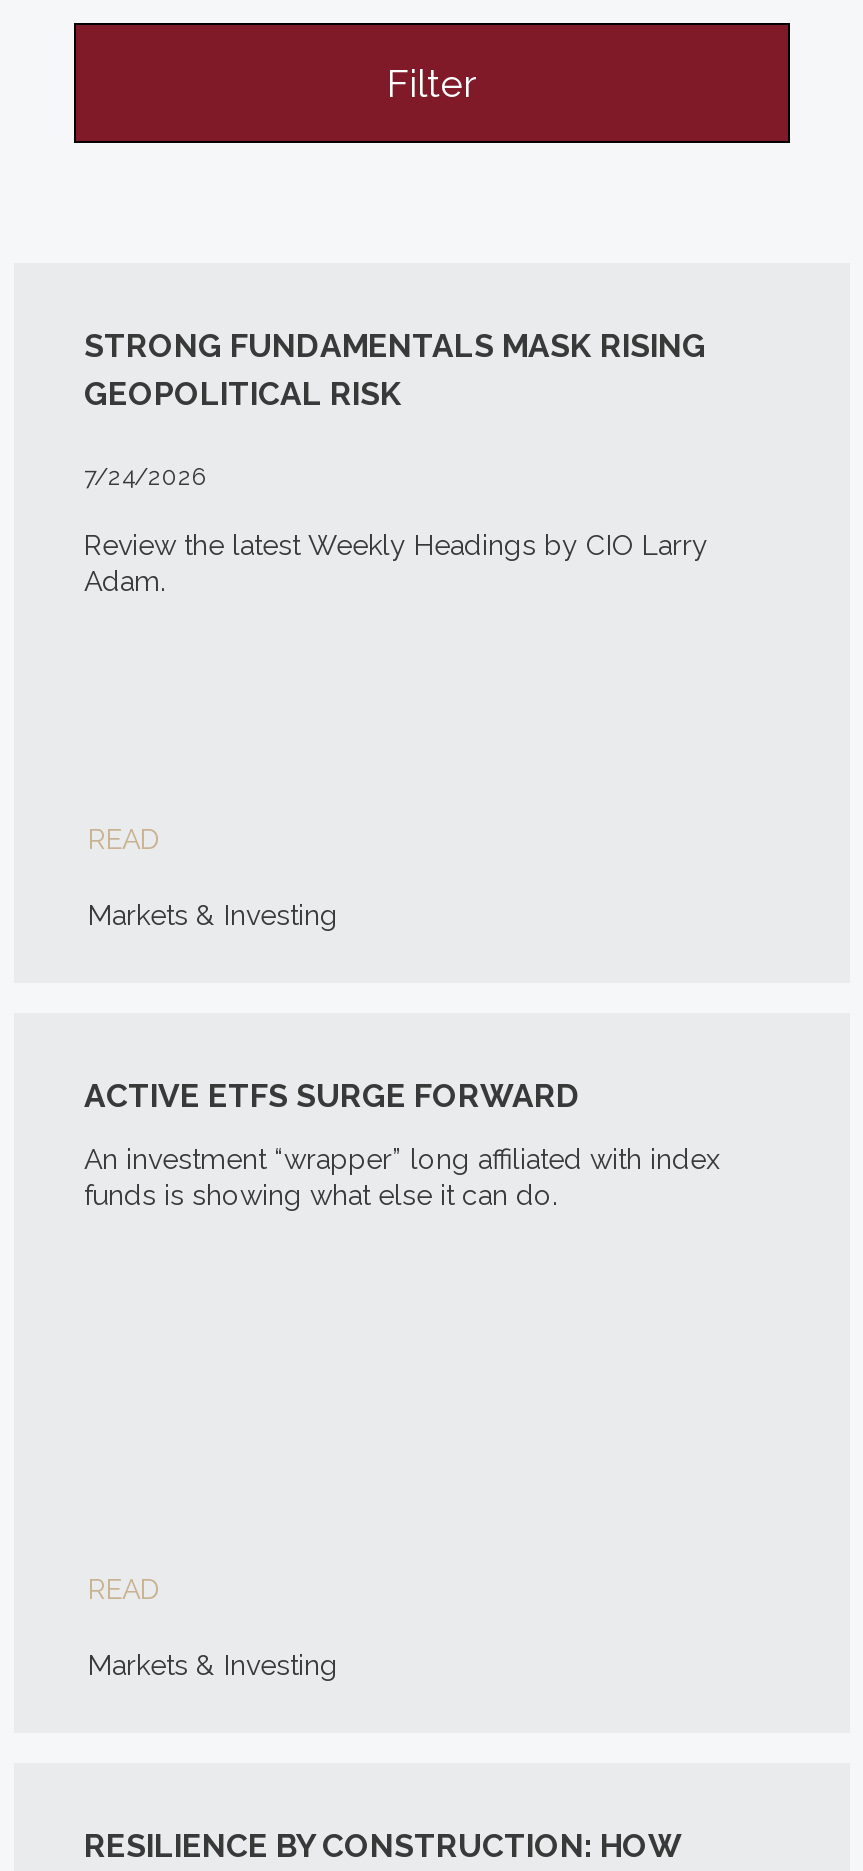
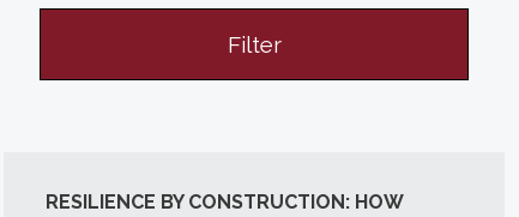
[84,327,708,597] STRONG FUNDAMENTALS MASK RISING | GEOPOLITICAL RISK | 7/24/2026 | Review the latest Weekly Headings by CIO Larry | Adam. -> none
[88,823,338,931] READ | Markets & Investing -> none
[84,1077,720,1211] ACTIVE ETFS SURGE FORWARD | An investment “wrapper” long affiliated with index | funds is showing what else it can do. -> none
[88,1573,338,1681] READ | Markets & Investing -> none

